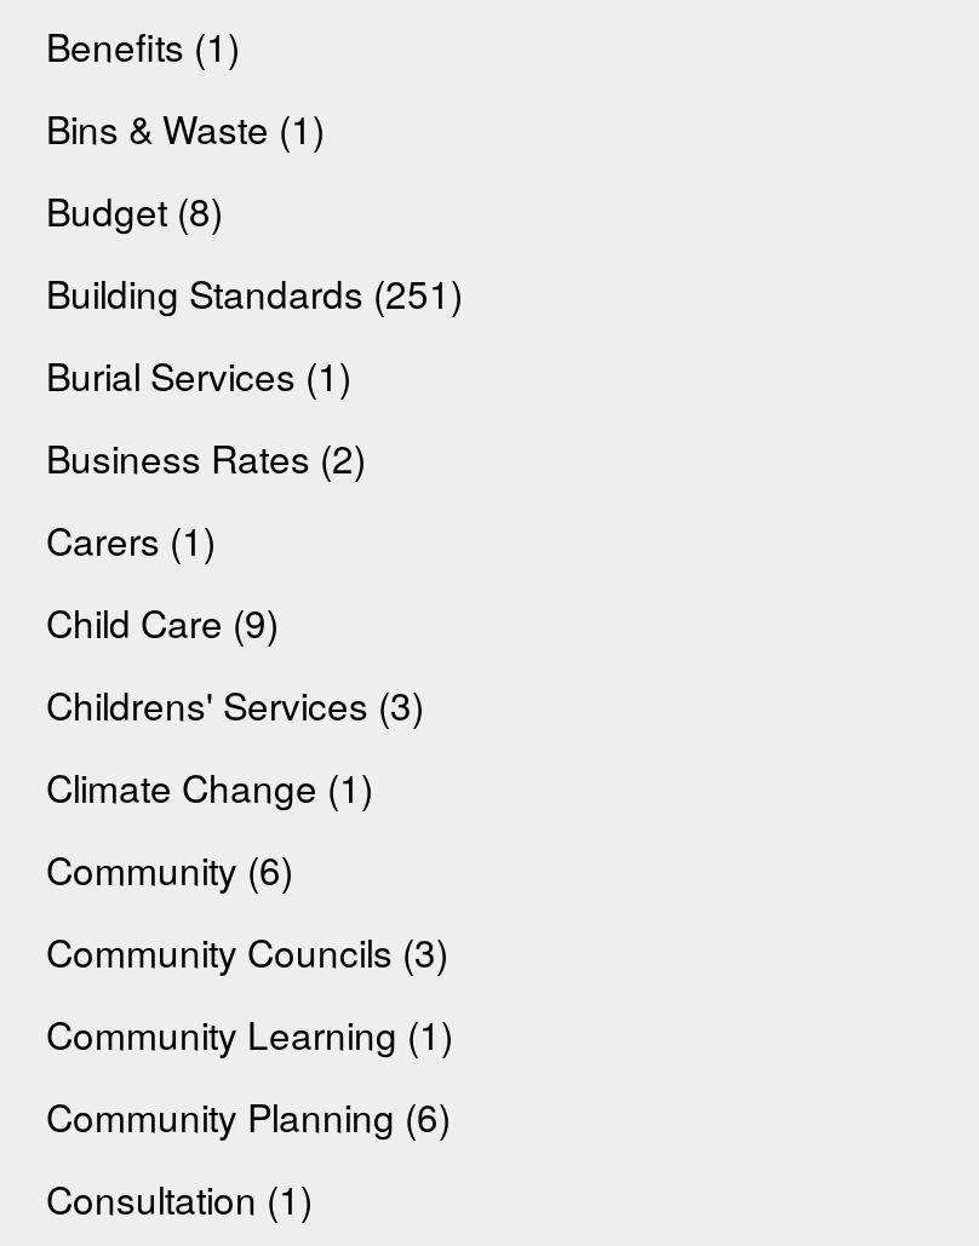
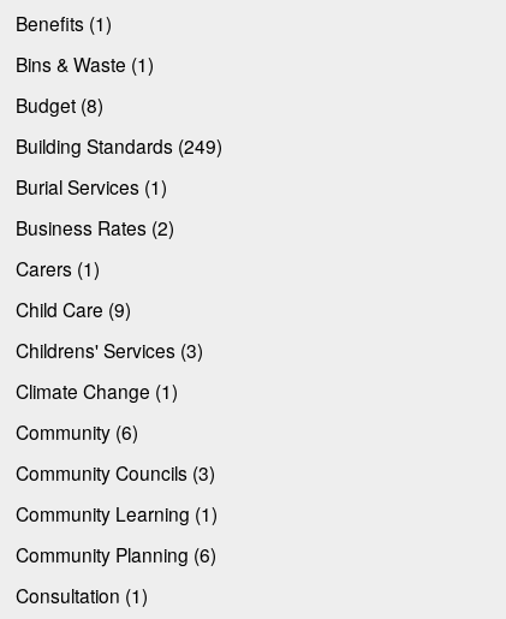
[46,266,463,319] Building Standards (251) -> [16,132,222,159] Building Standards (249)

